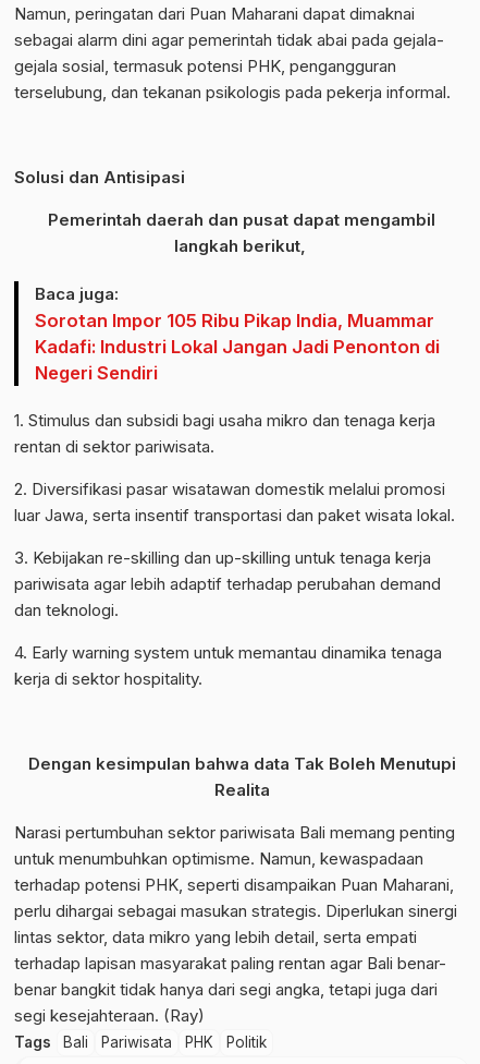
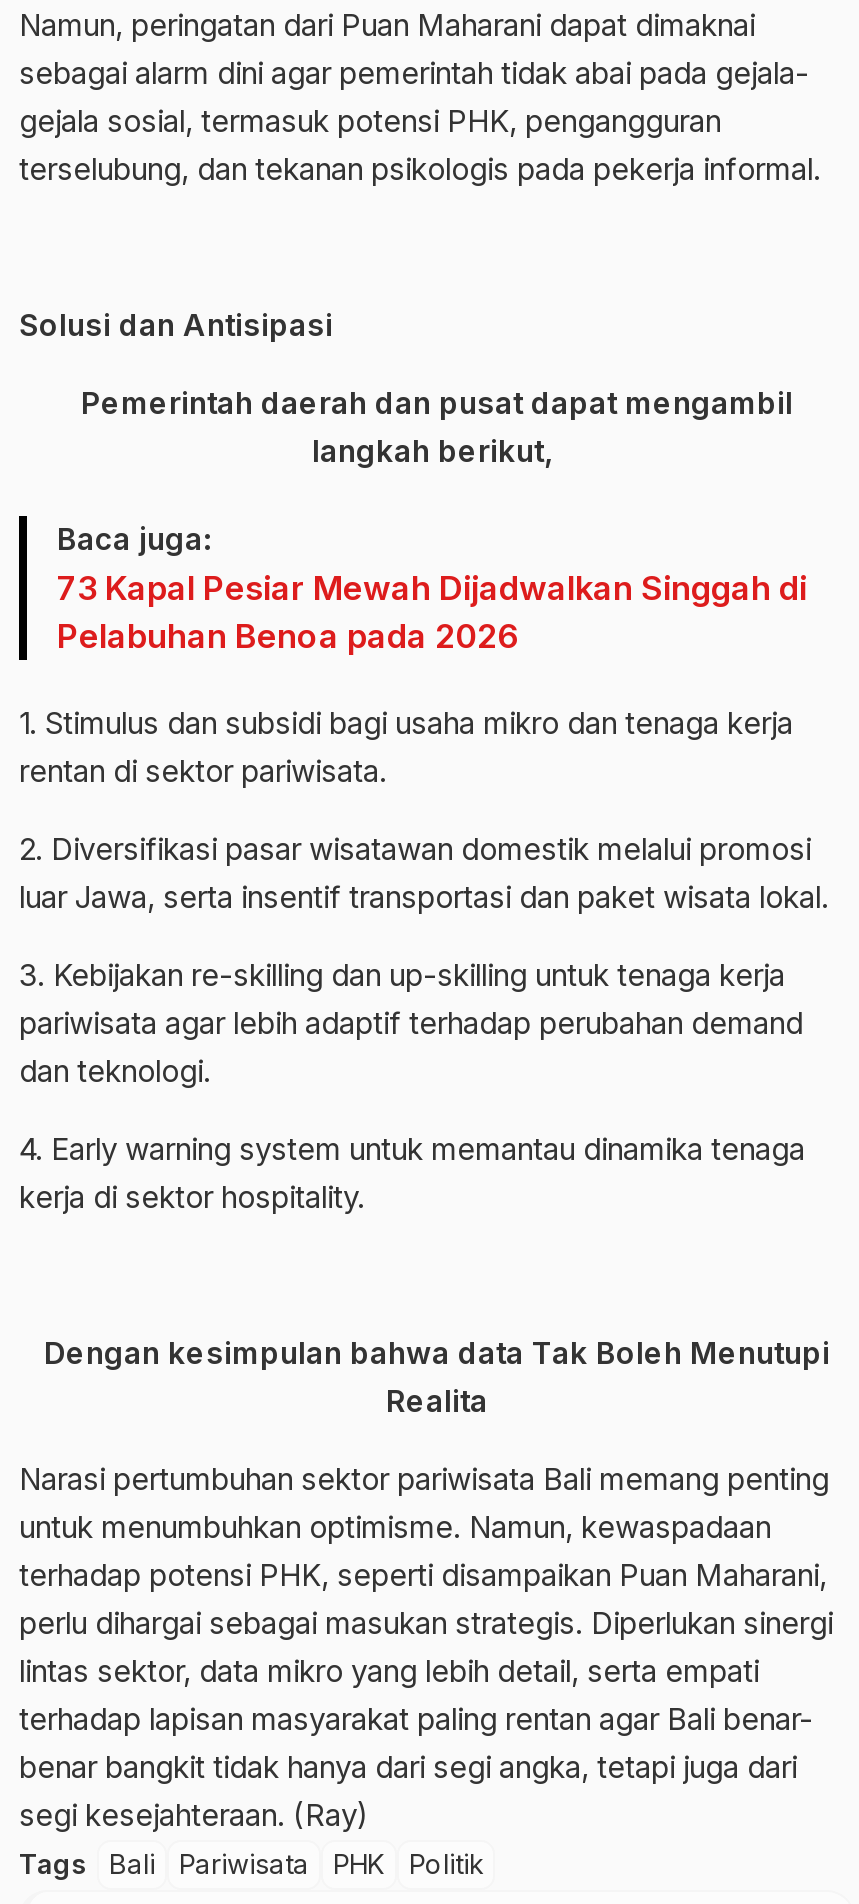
[35,310,440,384] Sorotan Impor 105 Ribu Pikap India, Muammar | Kadafi: Industri Lokal Jangan Jadi Penonton di | Negeri Sendiri -> [57,568,807,656] 73 Kapal Pesiar Mewah Dijadwalkan Singgah di | Pelabuhan Benoa pada 2026

